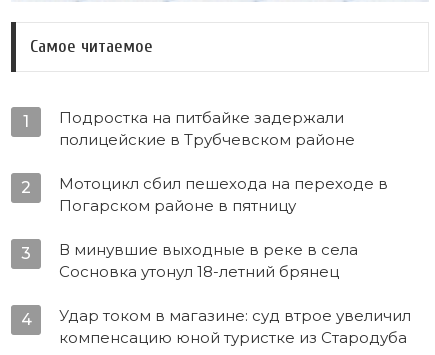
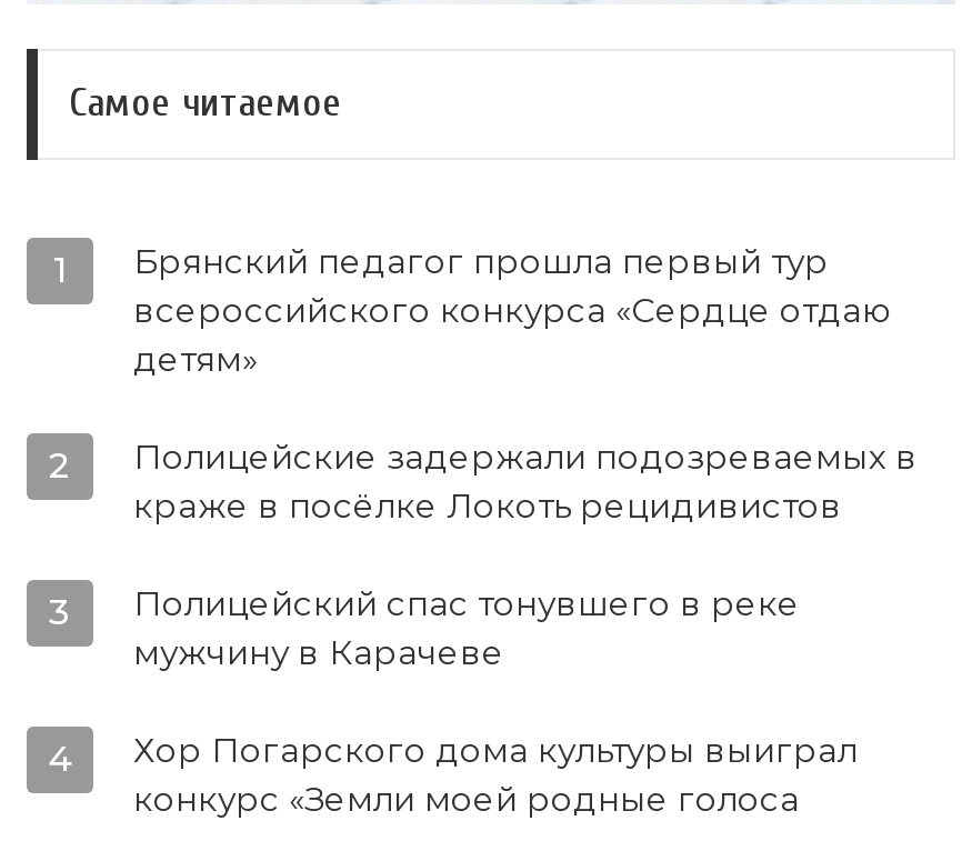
[59,108,355,149] Подростка на питбайке задержали | полицейские в Трубчевском районе -> [133,239,893,379] Брянский педагог прошла первый тур | всероссийского конкурса «Сердце отдаю | детям»
[59,174,388,215] Мотоцикл сбил пешехода на переходе в | Погарском районе в пятницу -> [133,435,918,526] Полицейские задержали подозреваемых в | краже в посёлке Локоть рецидивистов
[59,240,358,281] В минувшие выходные в реке в села | Сосновка утонул 18-летний брянец -> [133,581,800,673] Полицейский спас тонувшего в реке | мужчину в Карачеве
[59,306,411,347] Удар током в магазине: суд втрое увеличил | компенсацию юной туристке из Стародуба -> [133,728,858,819] Хор Погарского дома культуры выиграл | конкурс «Земли моей родные голоса

